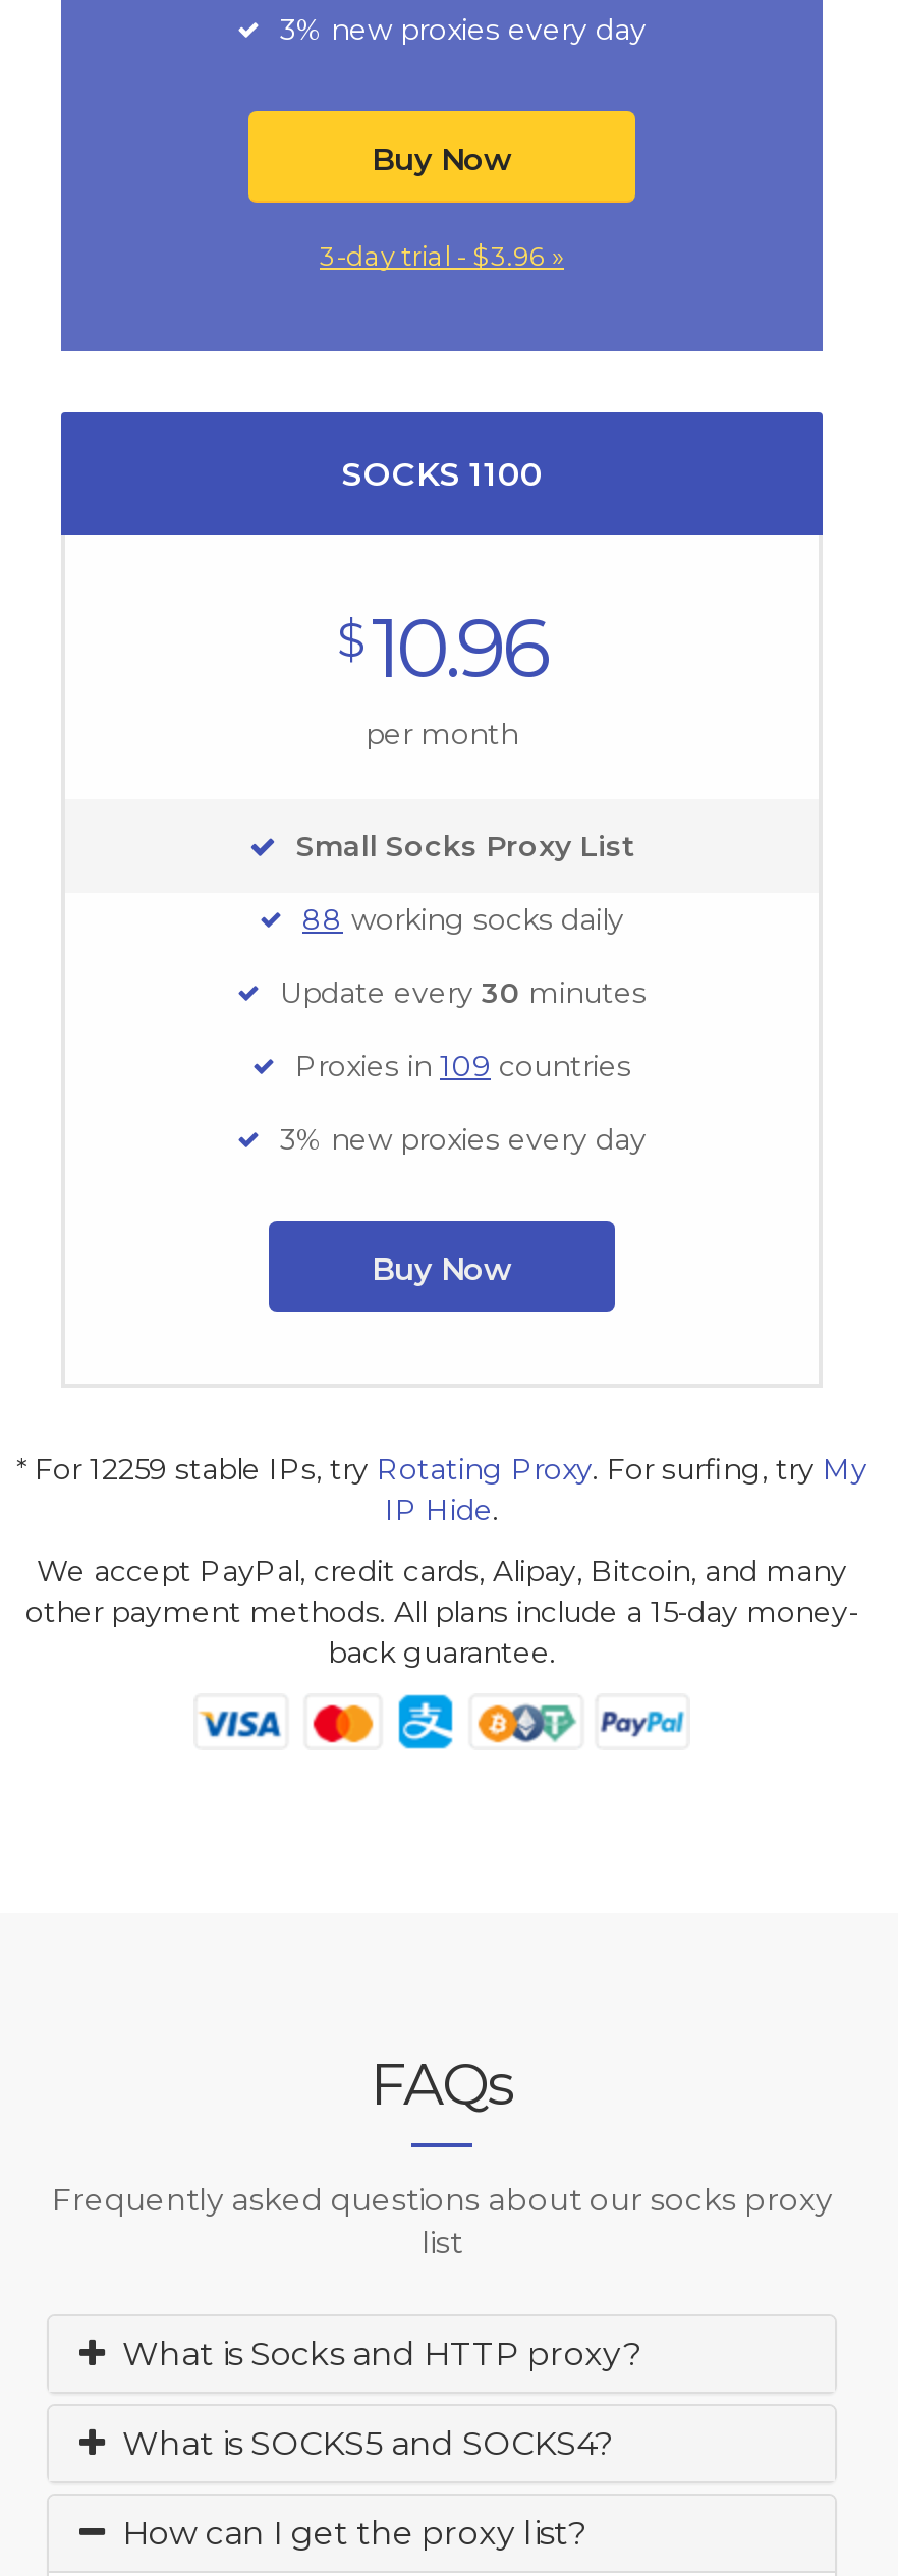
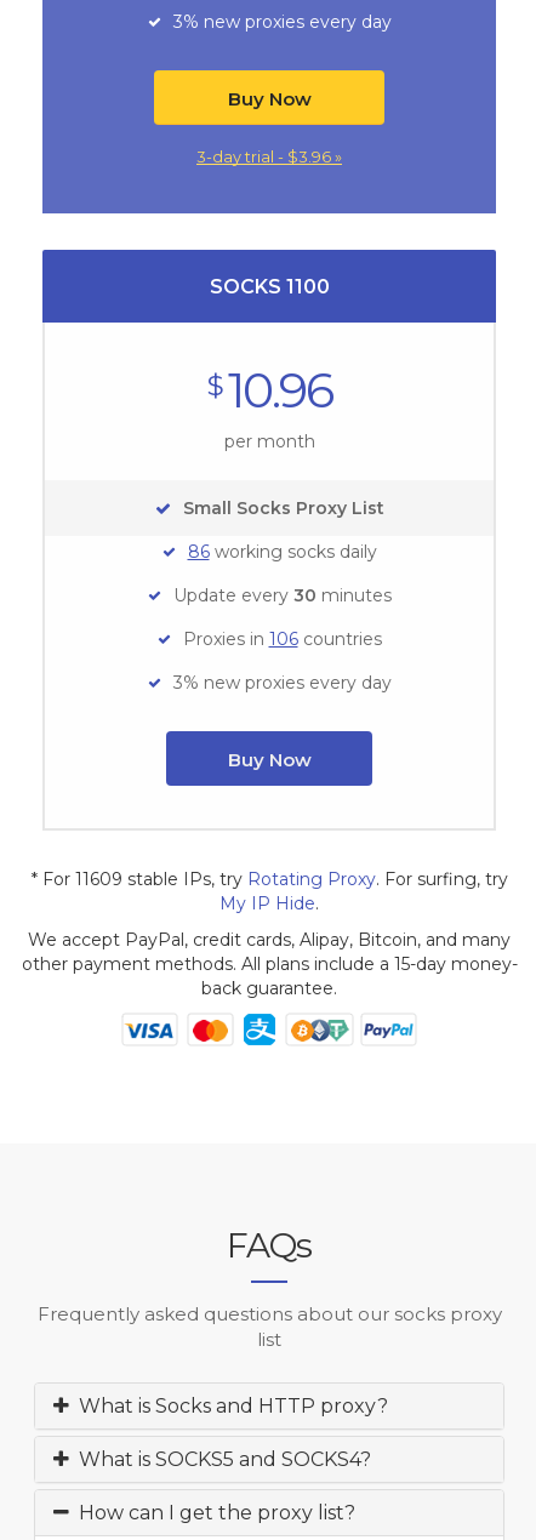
[302,902,624,939] 88 working socks daily -> [187,541,377,563] 86 working socks daily
[295,1049,631,1085] Proxies in 109 countries -> [183,629,381,650] Proxies in 106 countries
[16,1452,867,1529] * For 12259 stable IPs, try Rotating Proxy. For surfing, try My | IP Hide. -> [31,869,508,915] * For 11609 stable IPs, try Rotating Proxy. For surfing, try | My IP Hide.

